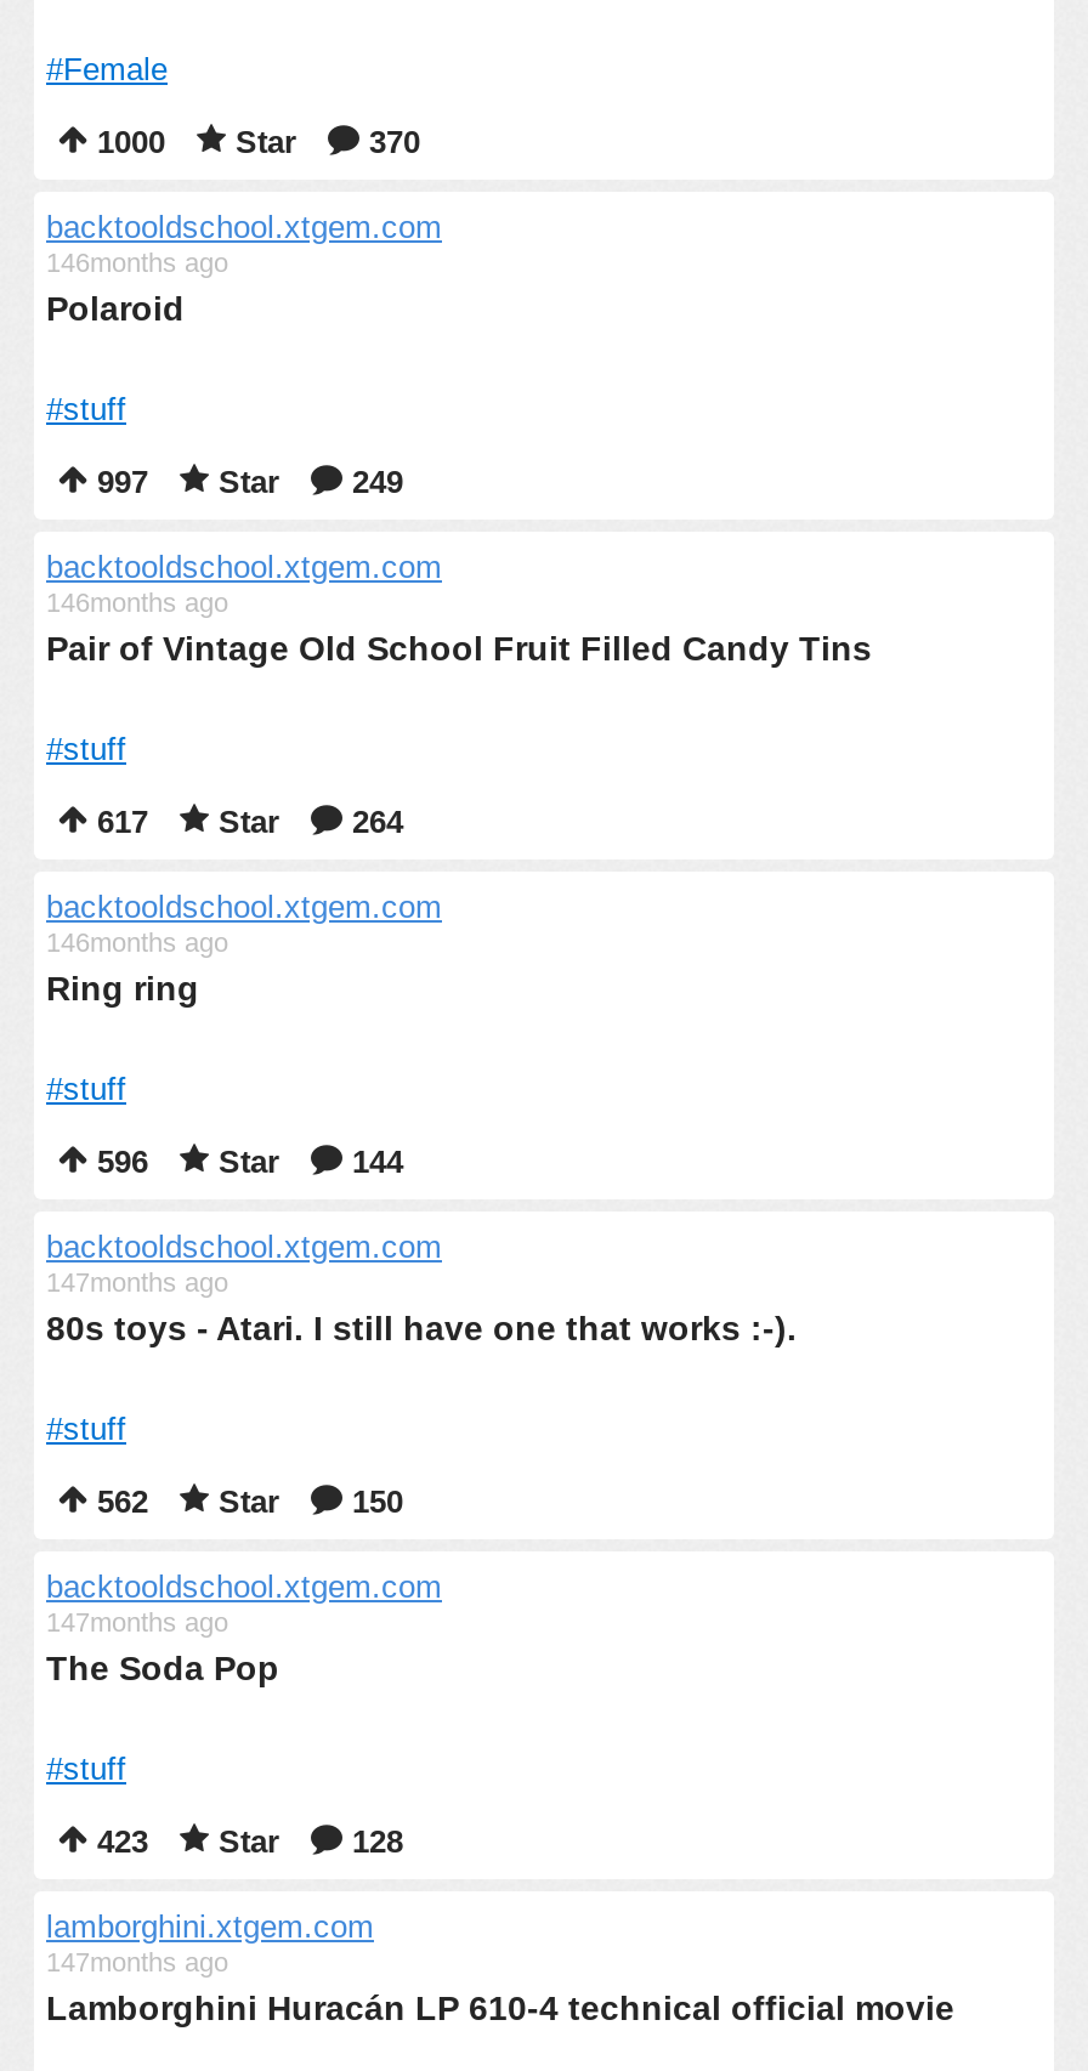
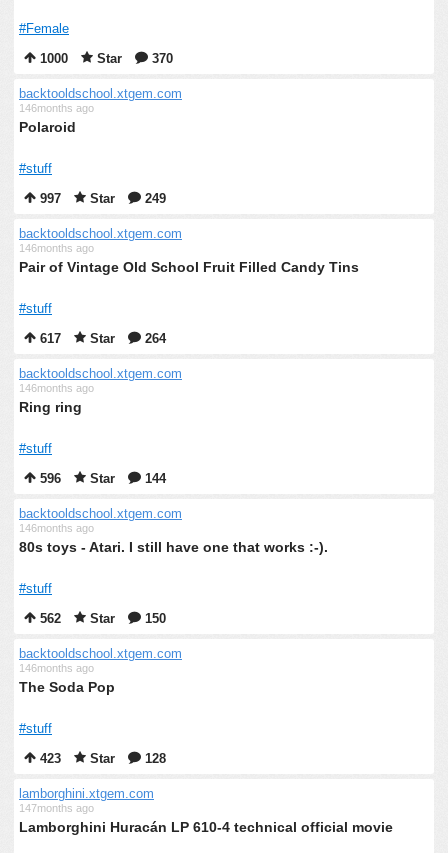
[46,1267,228,1296] 147months ago -> [19,522,94,534] 146months ago
[46,1607,228,1636] 147months ago -> [19,662,94,674] 146months ago

